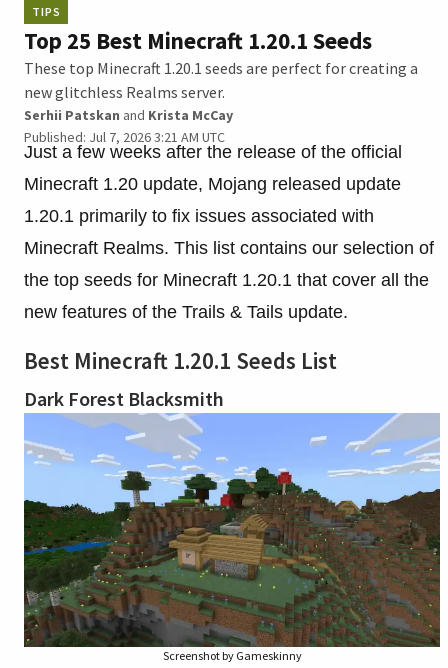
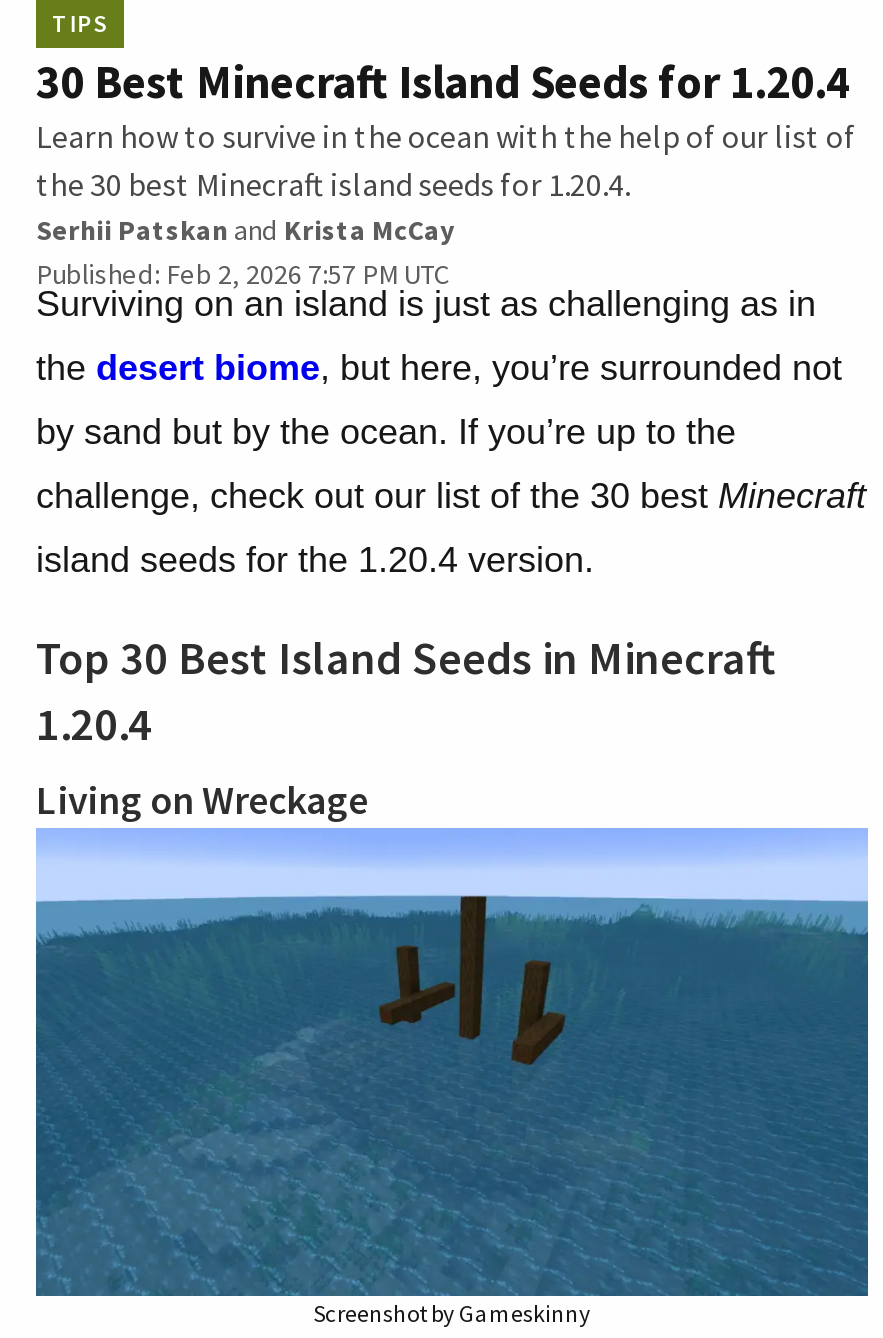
[24,26,418,102] Top 25 Best Minecraft 1.20.1 Seeds | These top Minecraft 1.20.1 seeds are perfect for creating a | new glitchless Realms server. -> [36,53,856,205] 30 Best Minecraft Island Seeds for 1.20.4 | Learn how to survive in the ocean with the help of our list of | the 30 best Minecraft island seeds for 1.20.4.
[24,128,434,411] Published: Jul 7, 2026 3:21 AM UTC | Just a few weeks after the release of the official | Minecraft 1.20 update, Mojang released update | 1.20.1 primarily to fix issues associated with | Minecraft Realms. This list contains our selection of | the top seeds for Minecraft 1.20.1 that cover all the | new features of the Trails & Tails update. | Best Minecraft 1.20.1 Seeds List | Dark Forest Blacksmith -> [36,257,866,825] Published: Feb 2, 2026 7:57 PM UTC | Surviving on an island is just as challenging as in | the desert biome, but here, you’re surrounded not | by sand but by the ocean. If you’re up to the | challenge, check out our list of the 30 best Minecraft | island seeds for the 1.20.4 version. | Top 30 Best Island Seeds in Minecraft | 1.20.4 | Living on Wreckage
[23,413,441,648] [image] -> [34,828,870,1298] [image]

